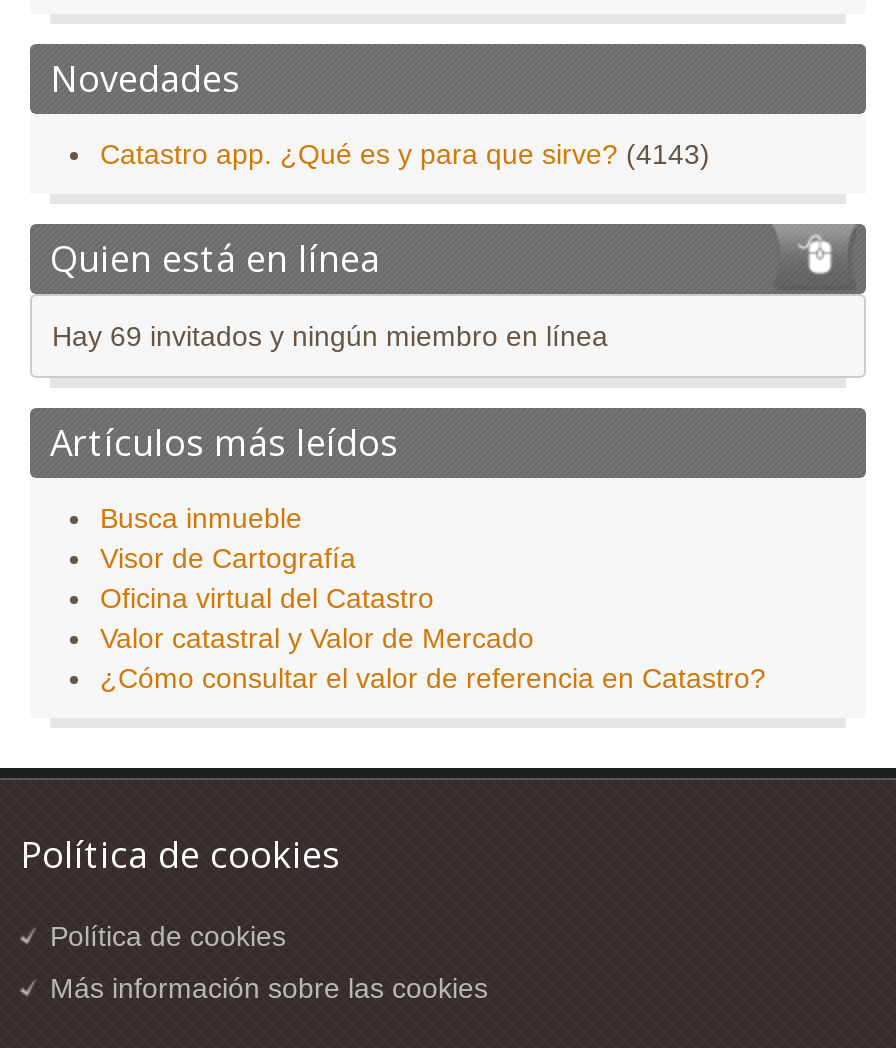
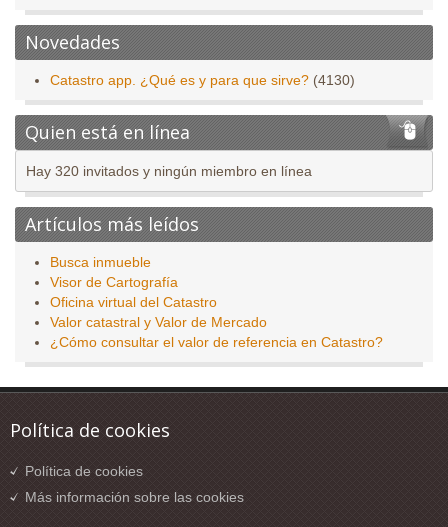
[100,139,710,171] Catastro app. ¿Qué es y para que sirve? (4143) -> [50,72,355,88] Catastro app. ¿Qué es y para que sirve? (4130)
[52,321,608,353] Hay 69 invitados y ningún miembro en línea -> [26,163,312,179] Hay 320 invitados y ningún miembro en línea

